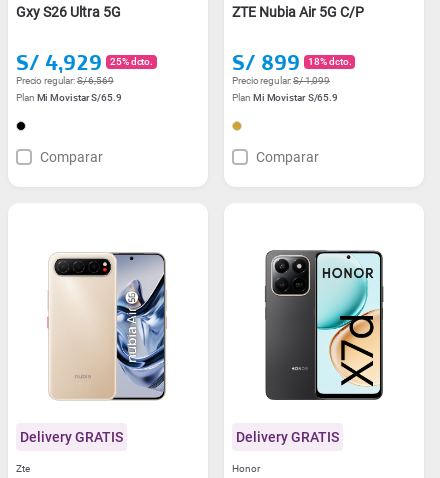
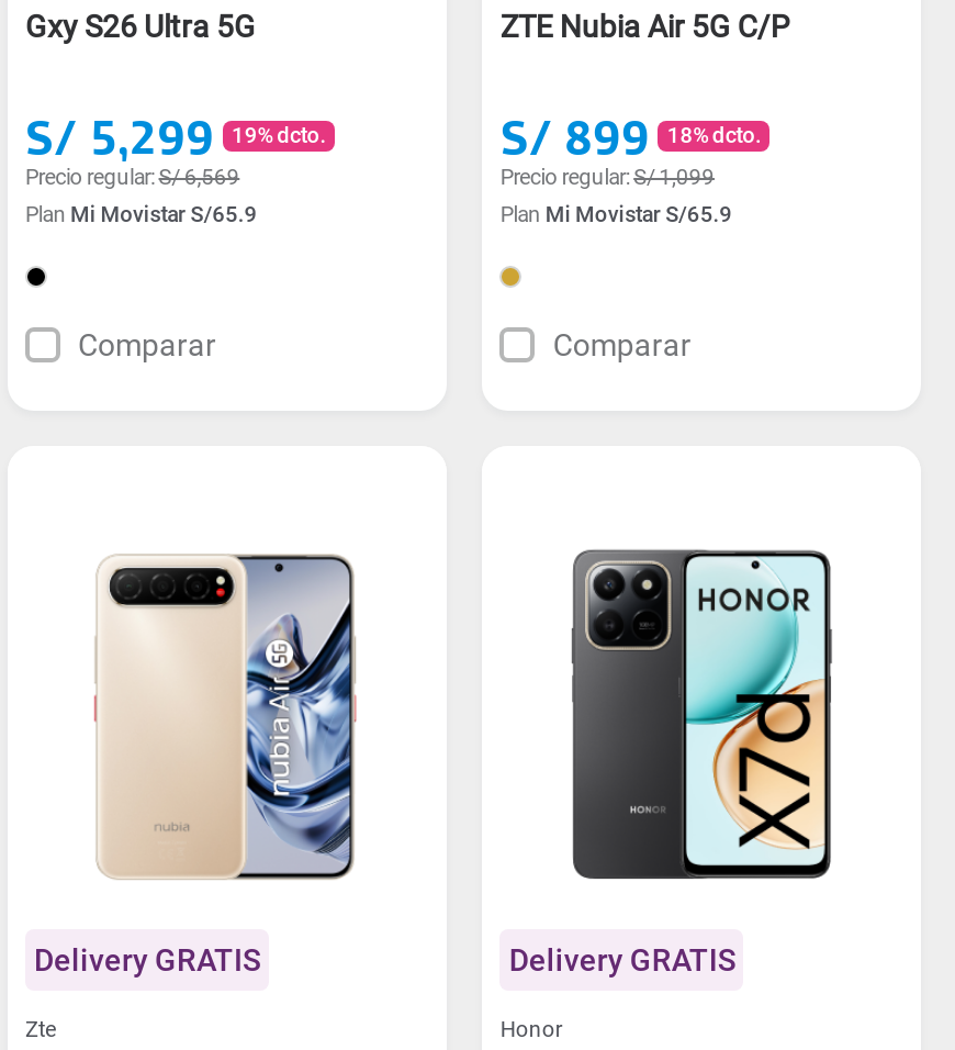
[16,48,102,76] S/ 4,929 -> [25,105,214,167] S/ 5,299
[110,56,153,67] 25% dcto. -> [232,123,326,147] 19% dcto.

